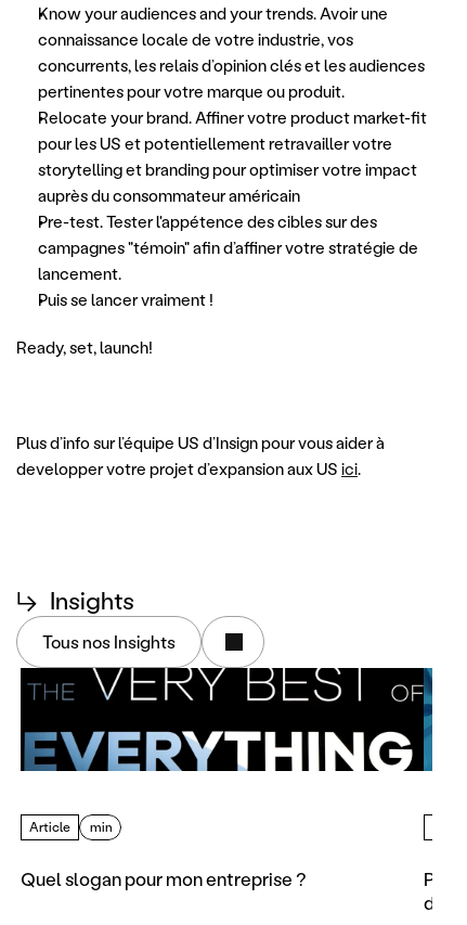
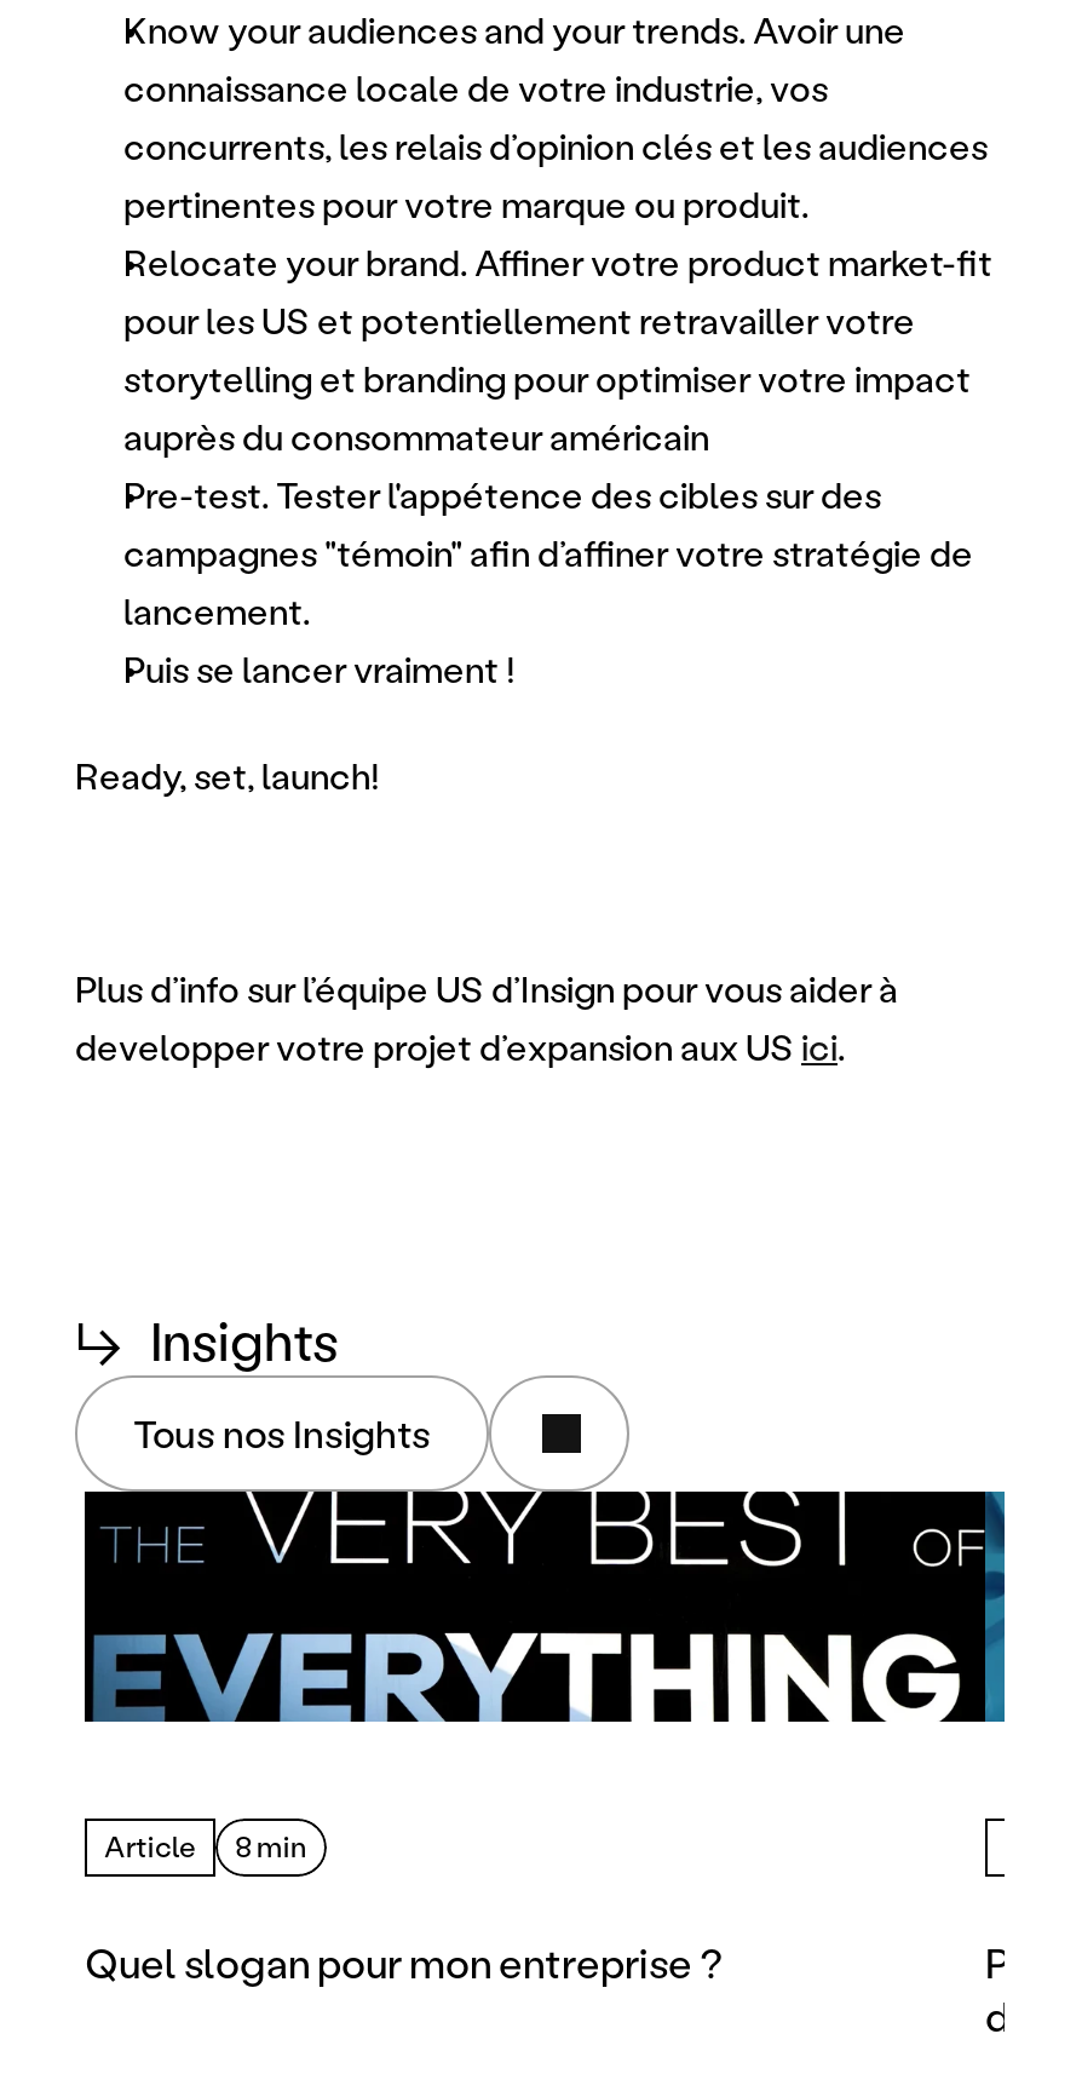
[88,819,113,835] min -> [235,1828,307,1865] 8 min

